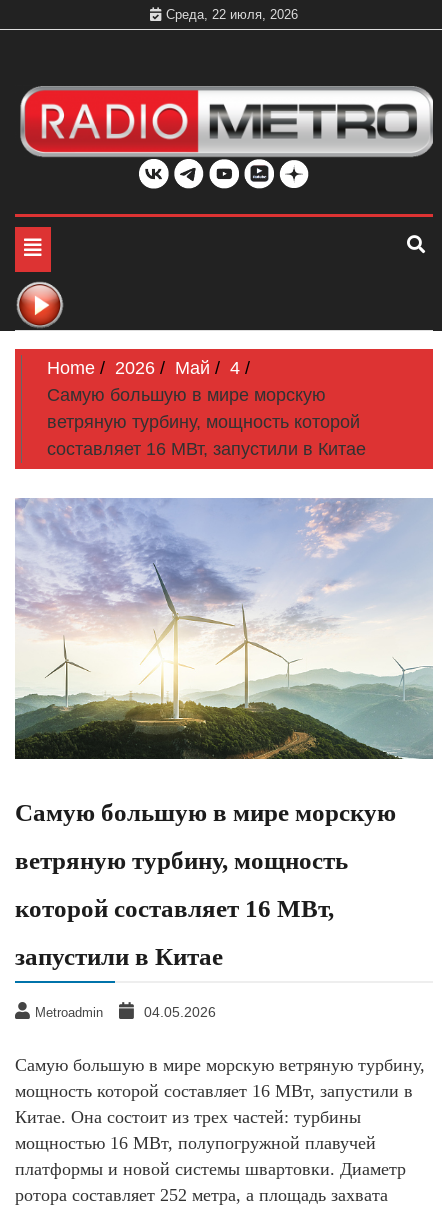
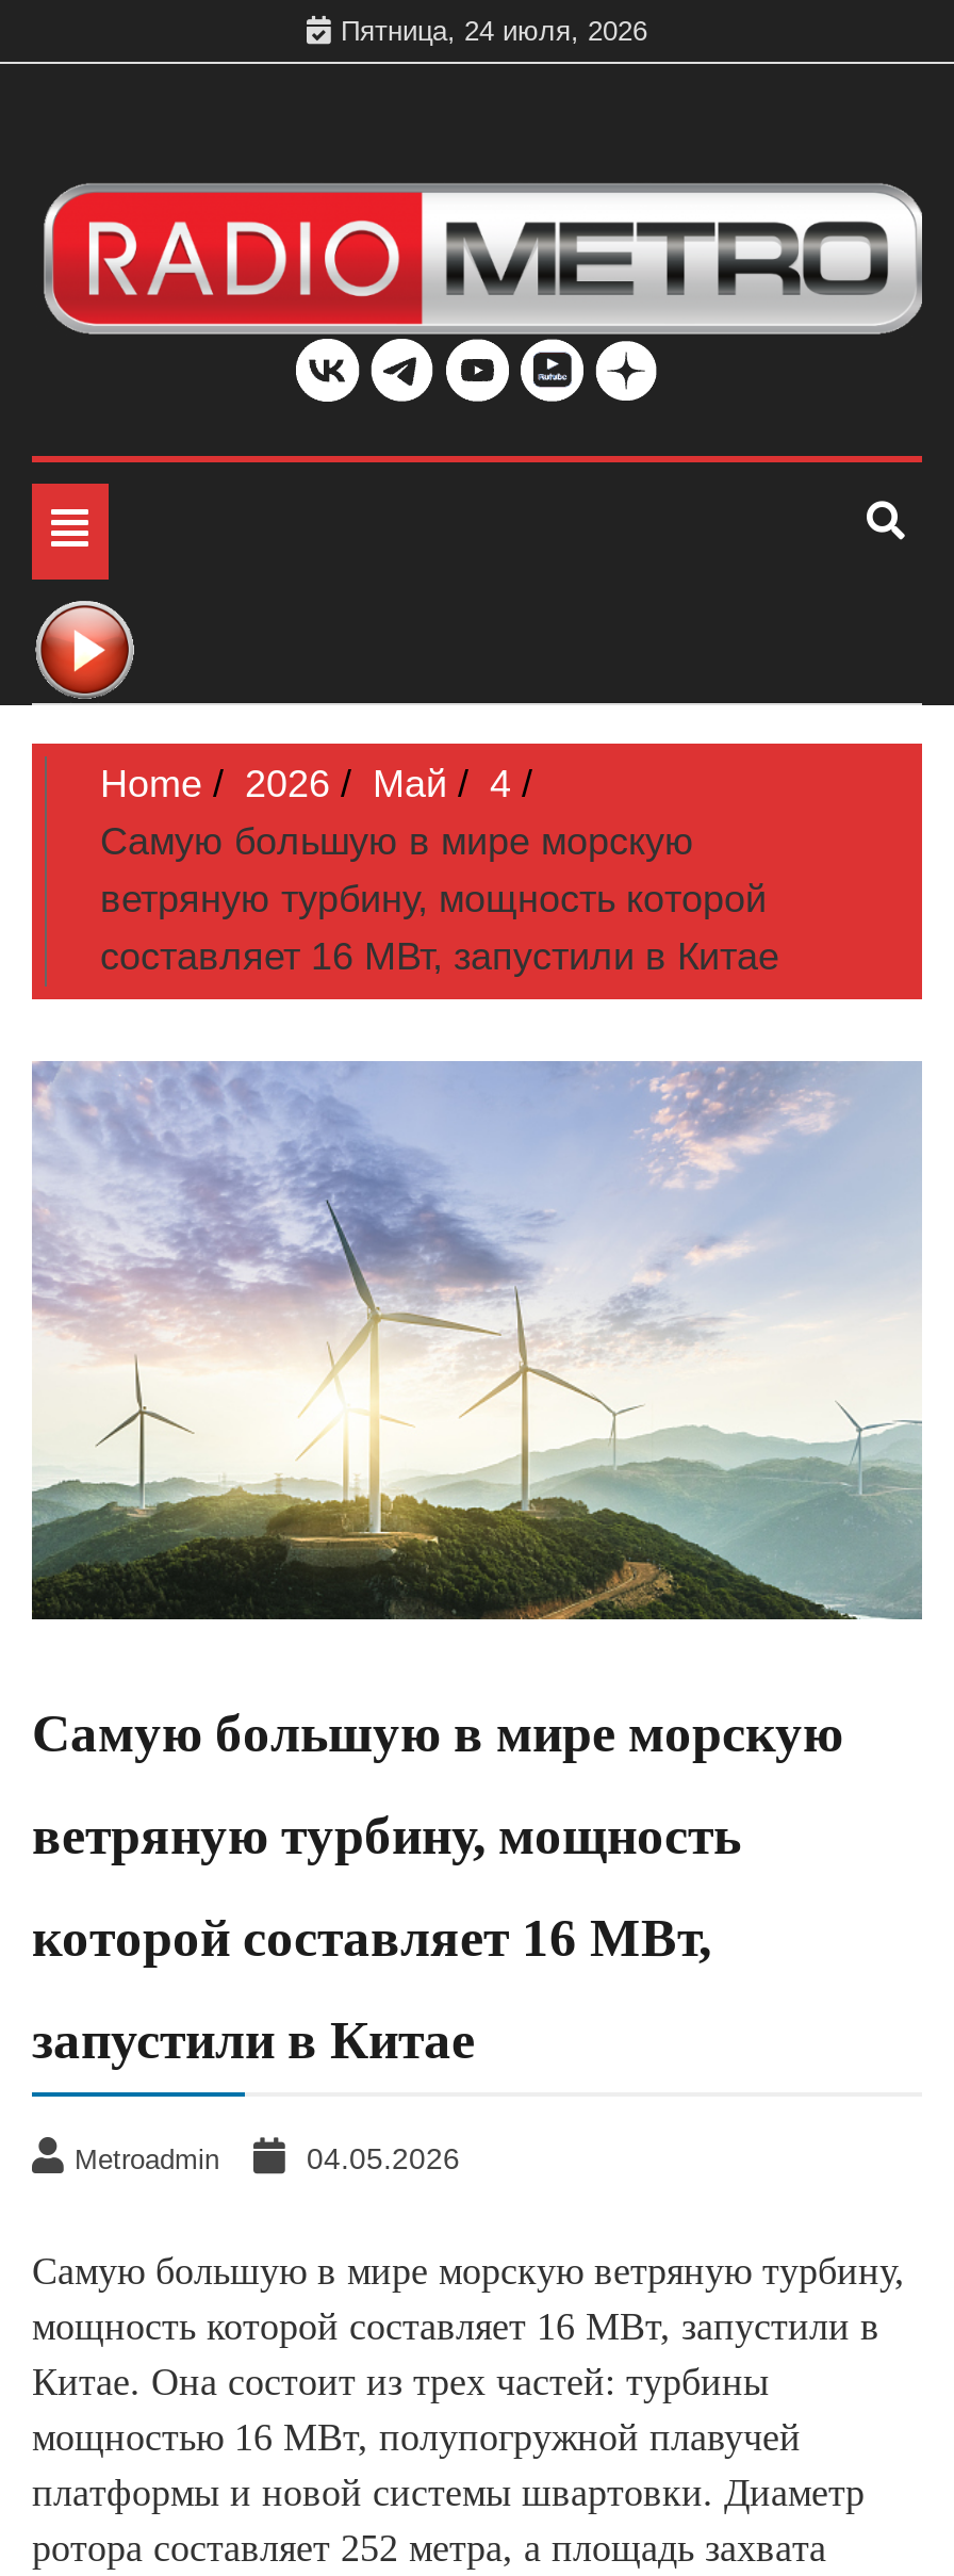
[166,7,298,22] Среда, 22 июля, 2026 -> [341,15,647,47] Пятница, 24 июля, 2026

